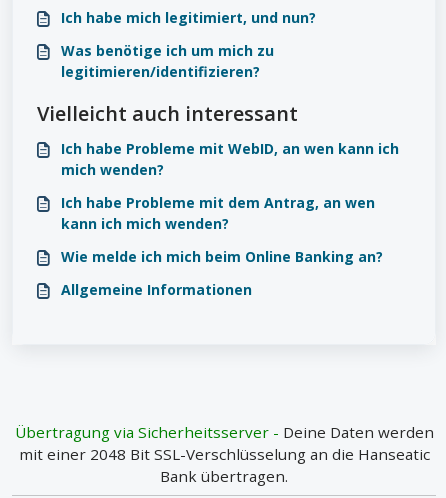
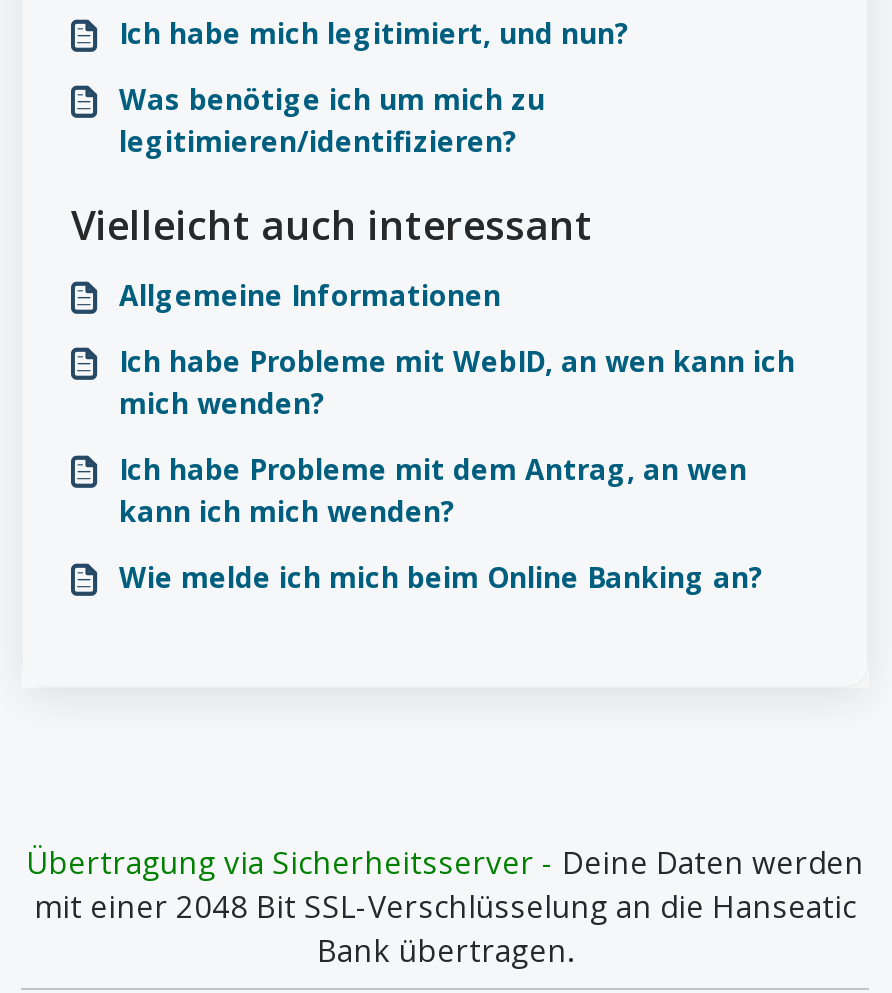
moved [61,139,399,266] -> [119,342,795,596]: Ich habe Probleme mit WebID, an wen kann ich | mich wenden? | Ich habe Probleme mit dem Antrag, an wen | kann ich mich wenden? | Wie melde ich mich beim Online Banking an?
moved [61,280,252,299] -> [119,276,501,314]: Allgemeine Informationen

